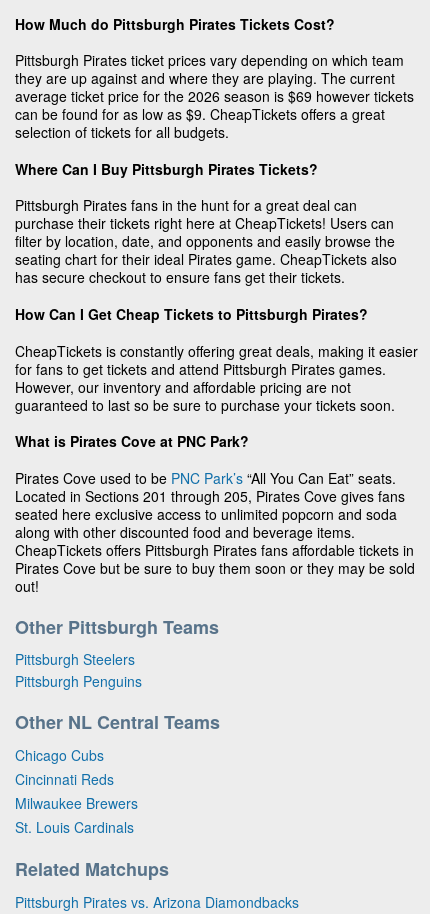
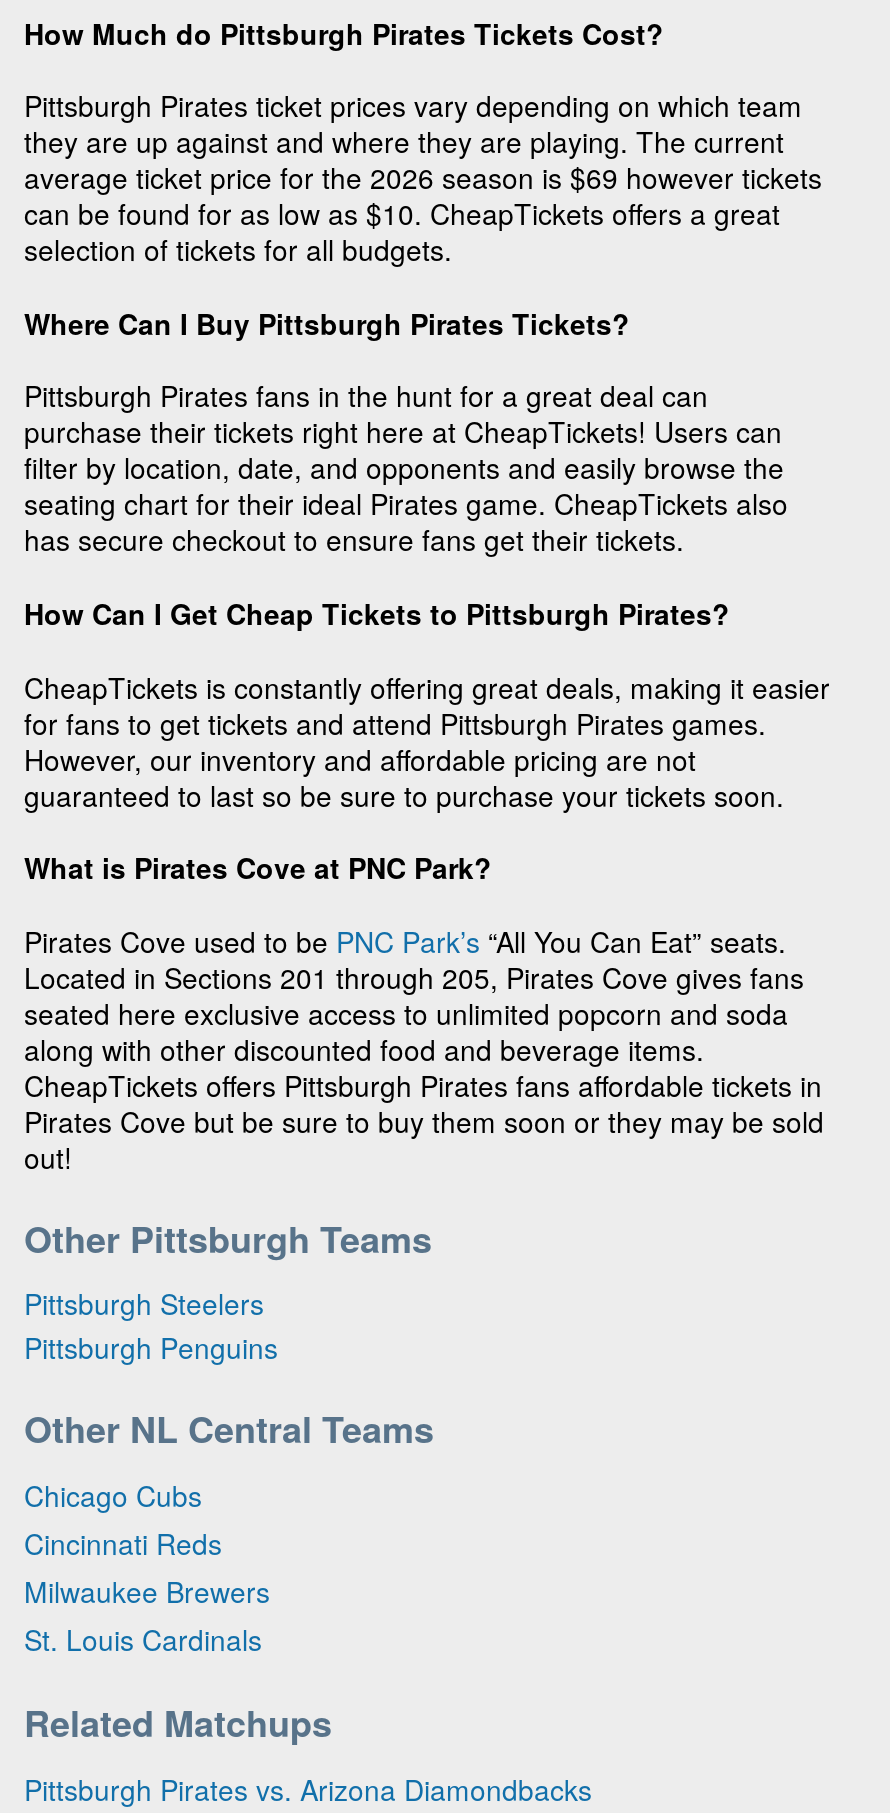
[15,104,385,124] can be found for as low as $9. CheapTickets offers a great -> [24,193,780,233] can be found for as low as $10. CheapTickets offers a great

